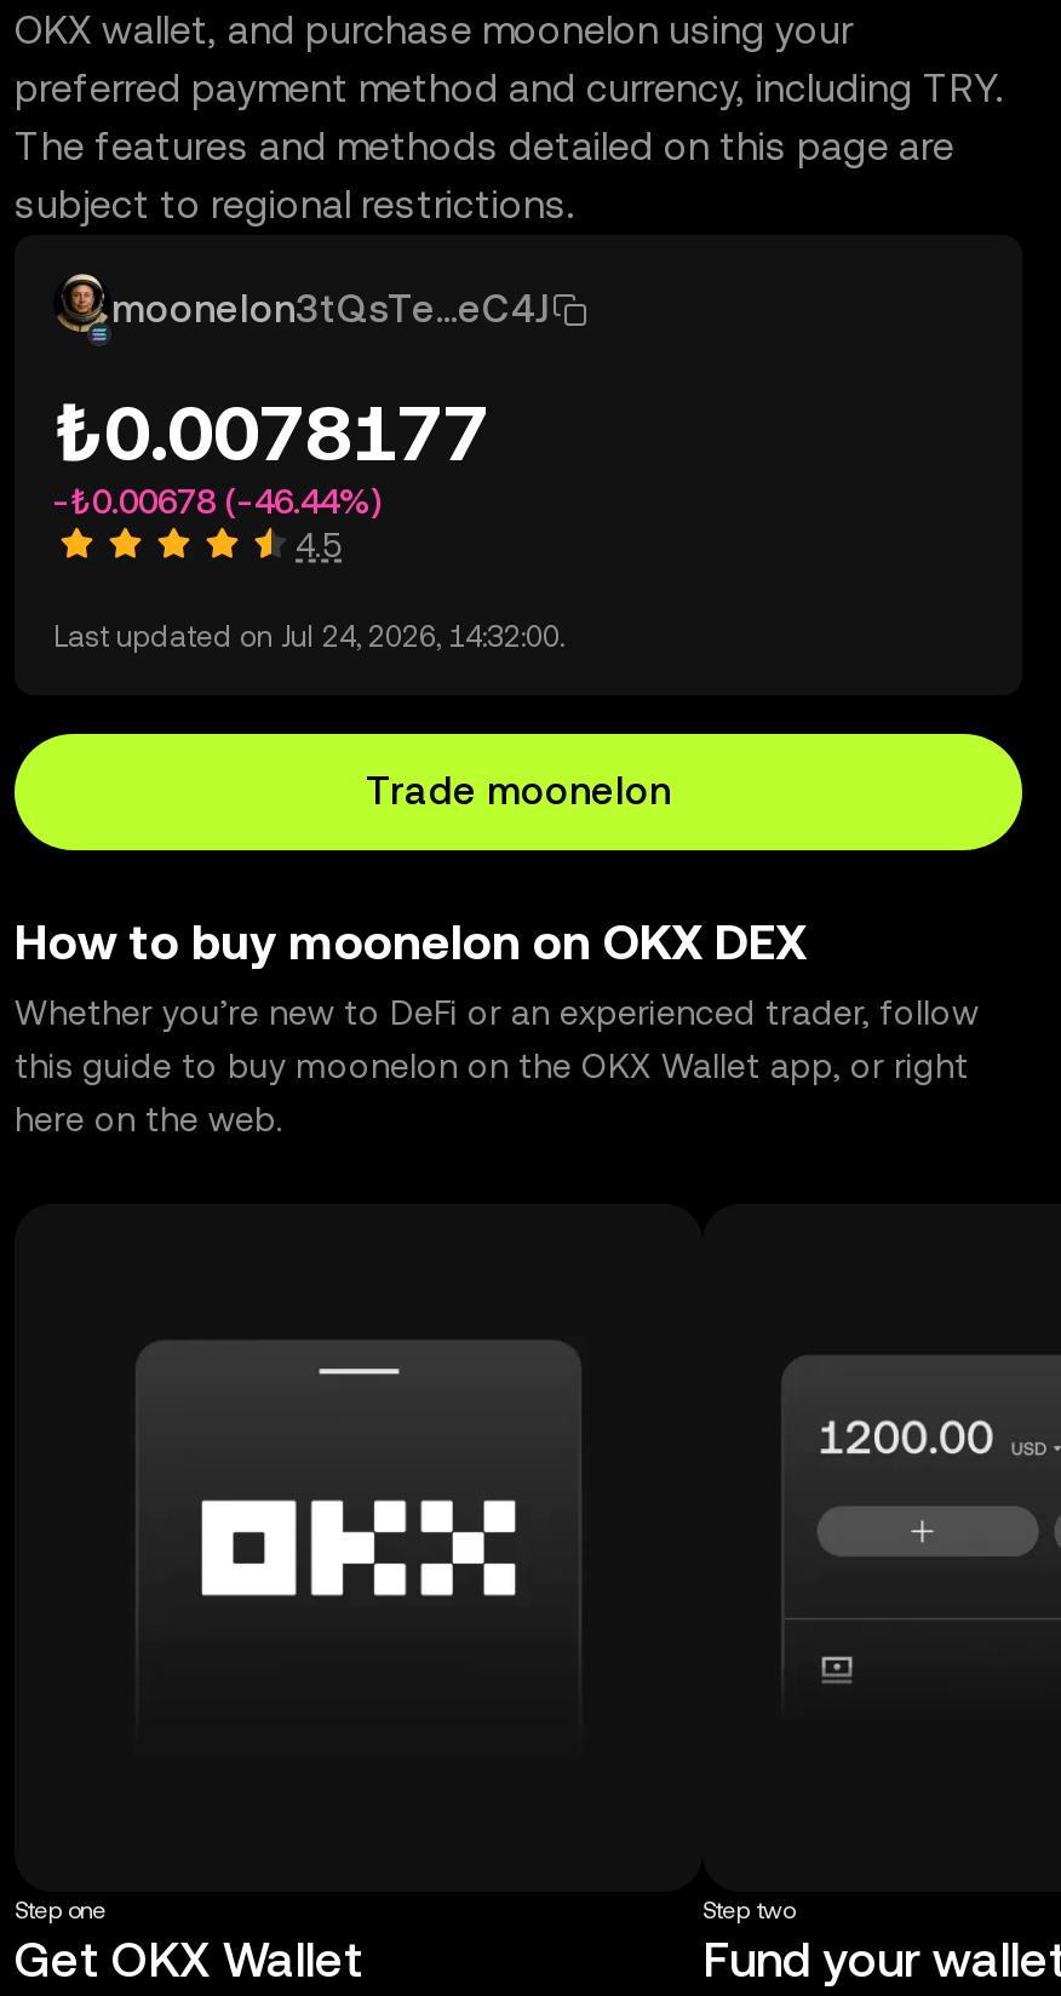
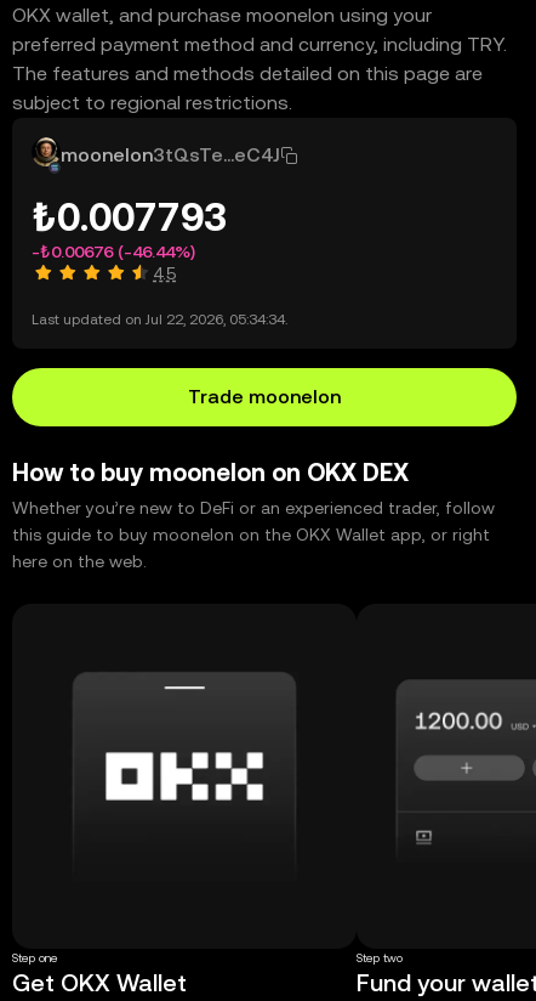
[53,388,489,477] ₺0.0078177 -> [32,194,227,239] ₺0.007793
[53,482,380,521] -₺0.00678 (-46.44%) -> [32,242,195,261] -₺0.00676 (-46.44%)
[53,620,564,654] Last updated on Jul 24, 2026, 14:32:00. -> [32,311,287,328] Last updated on Jul 22, 2026, 05:34:34.

